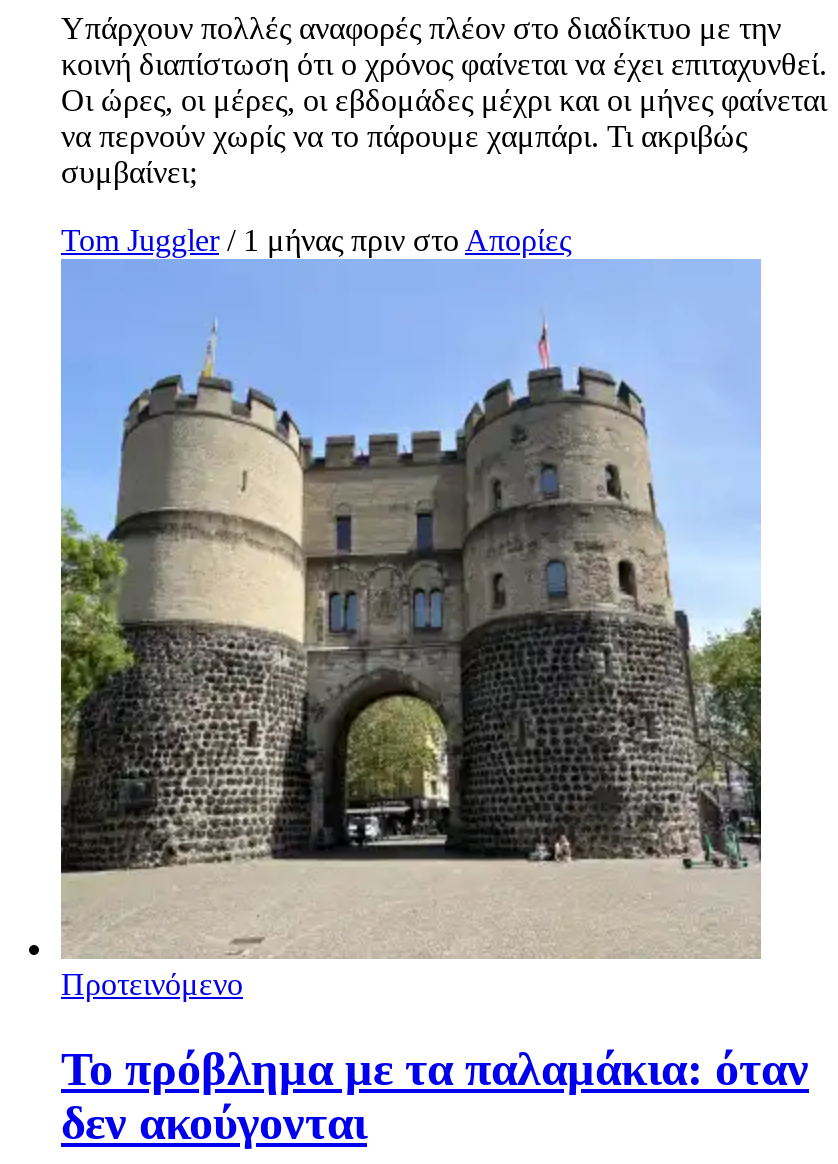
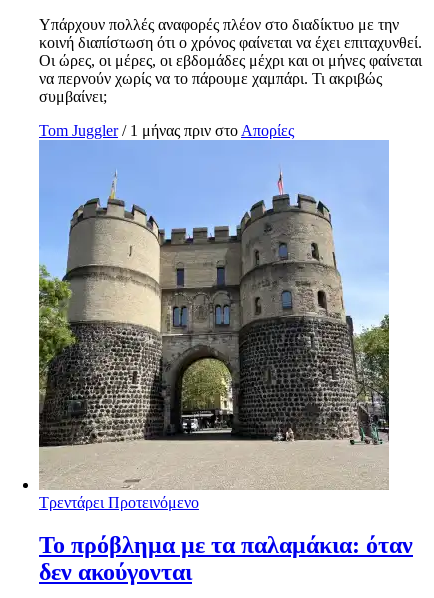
[61,968,243,1002] Προτεινόμενο -> [39,494,199,511] Τρεντάρει Προτεινόμενο

